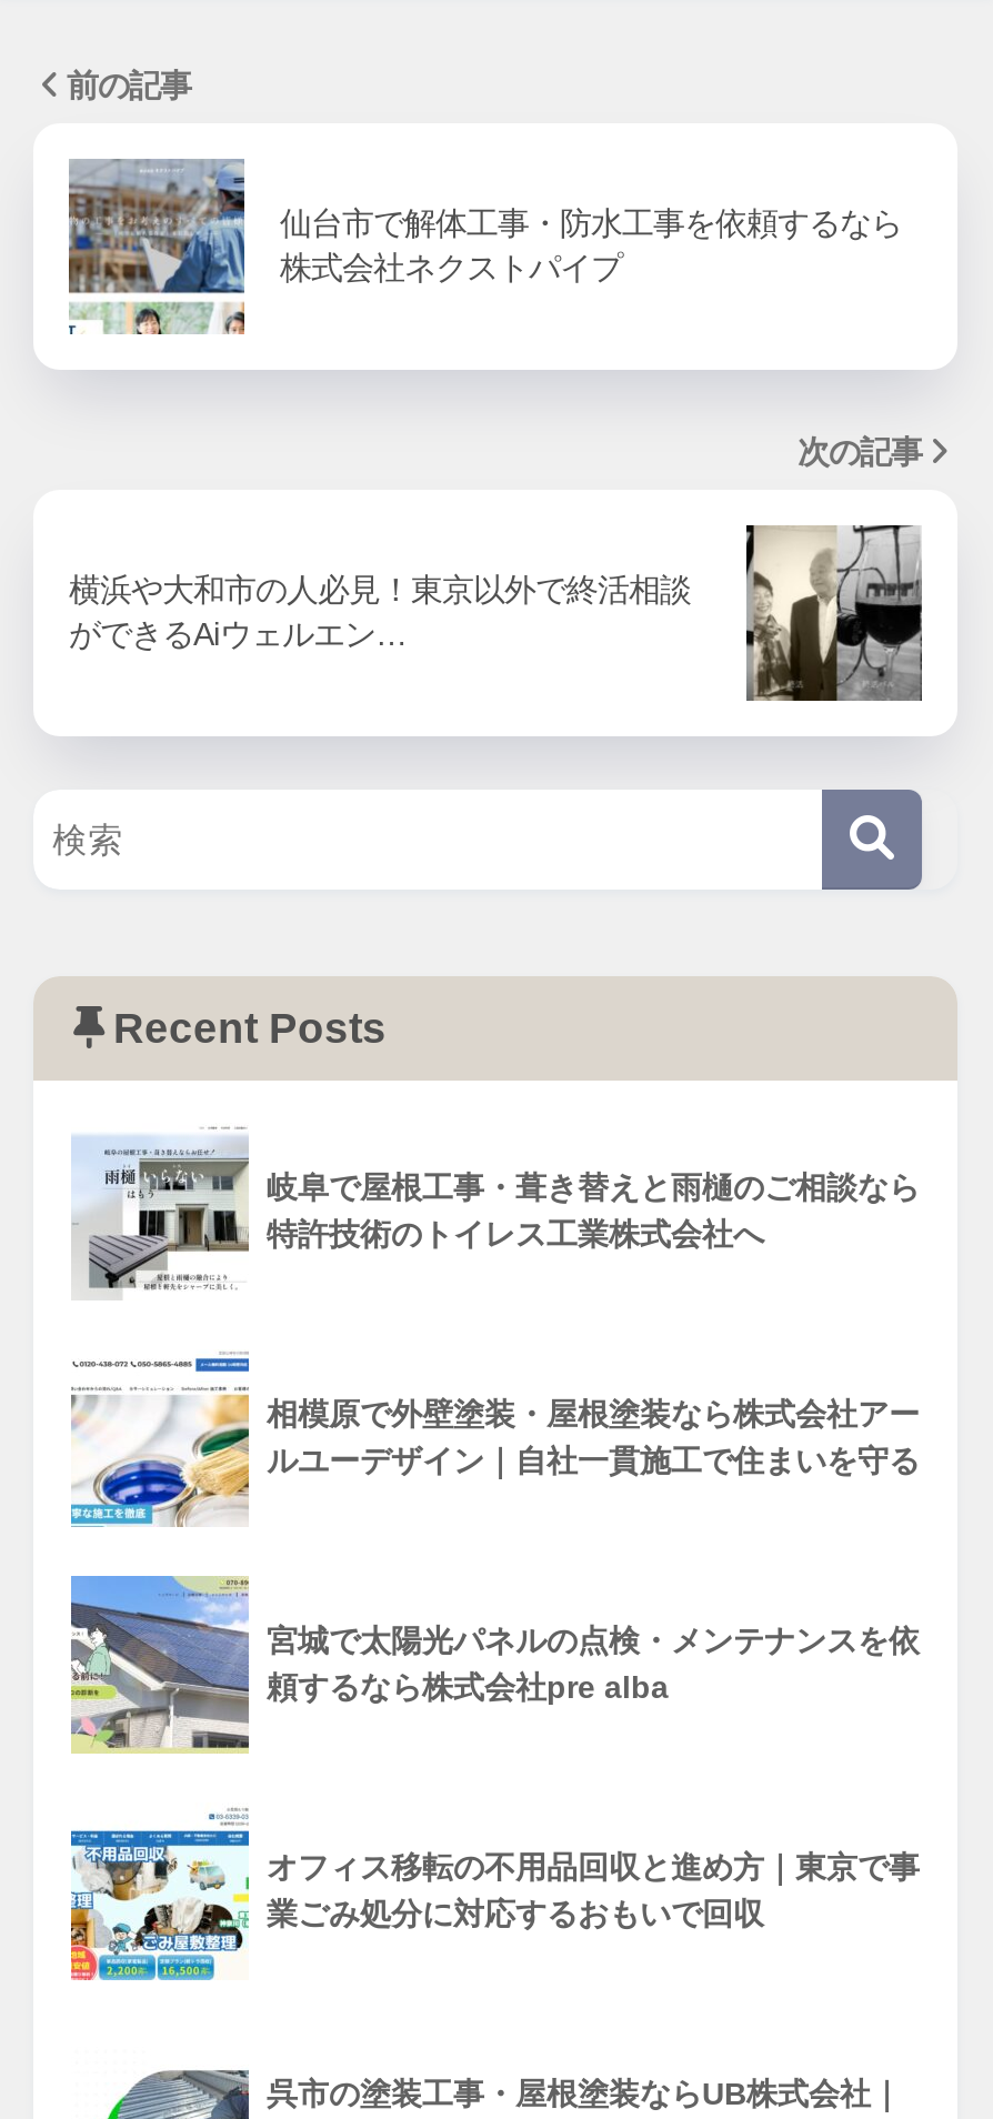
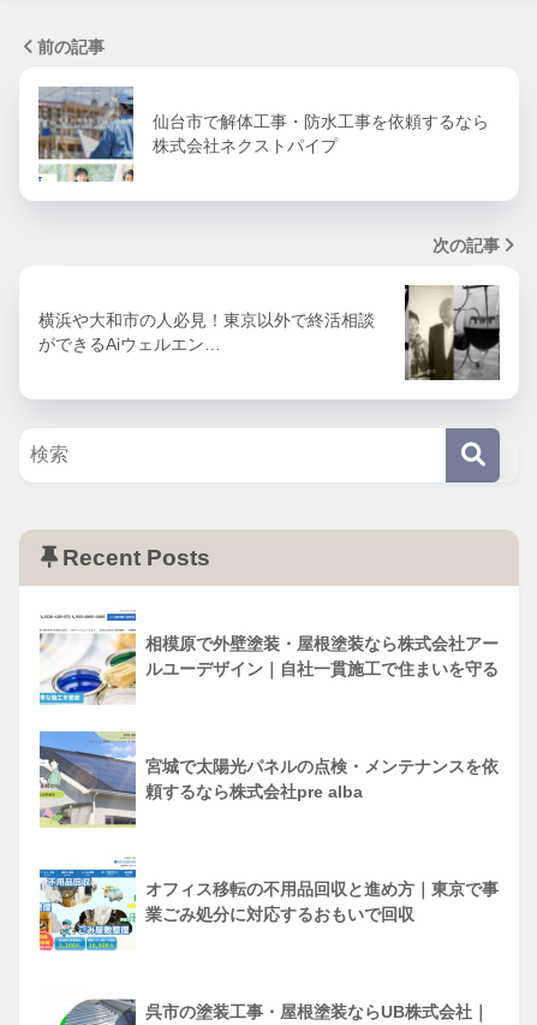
[71,1137,920,1299] [image] | 岐阜で屋根工事・葺き替えと雨樋のご相談なら | 特許技術のトイレス工業株式会社へ -> none

